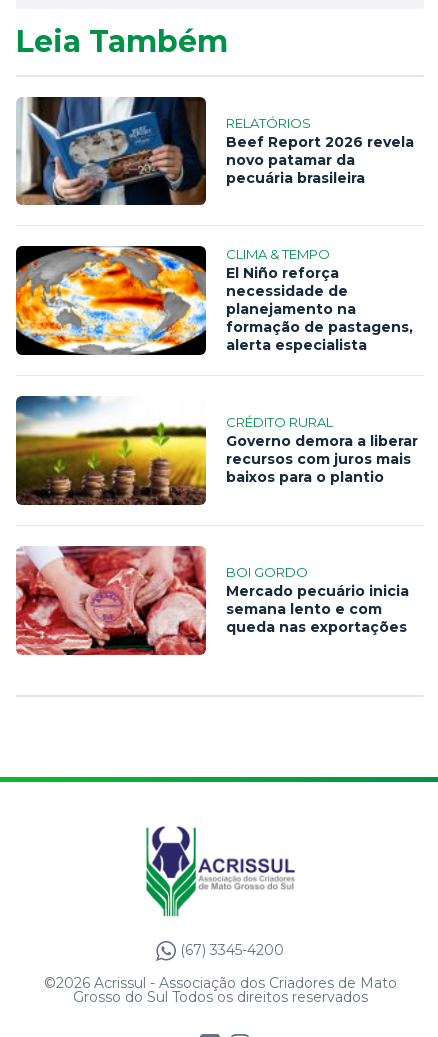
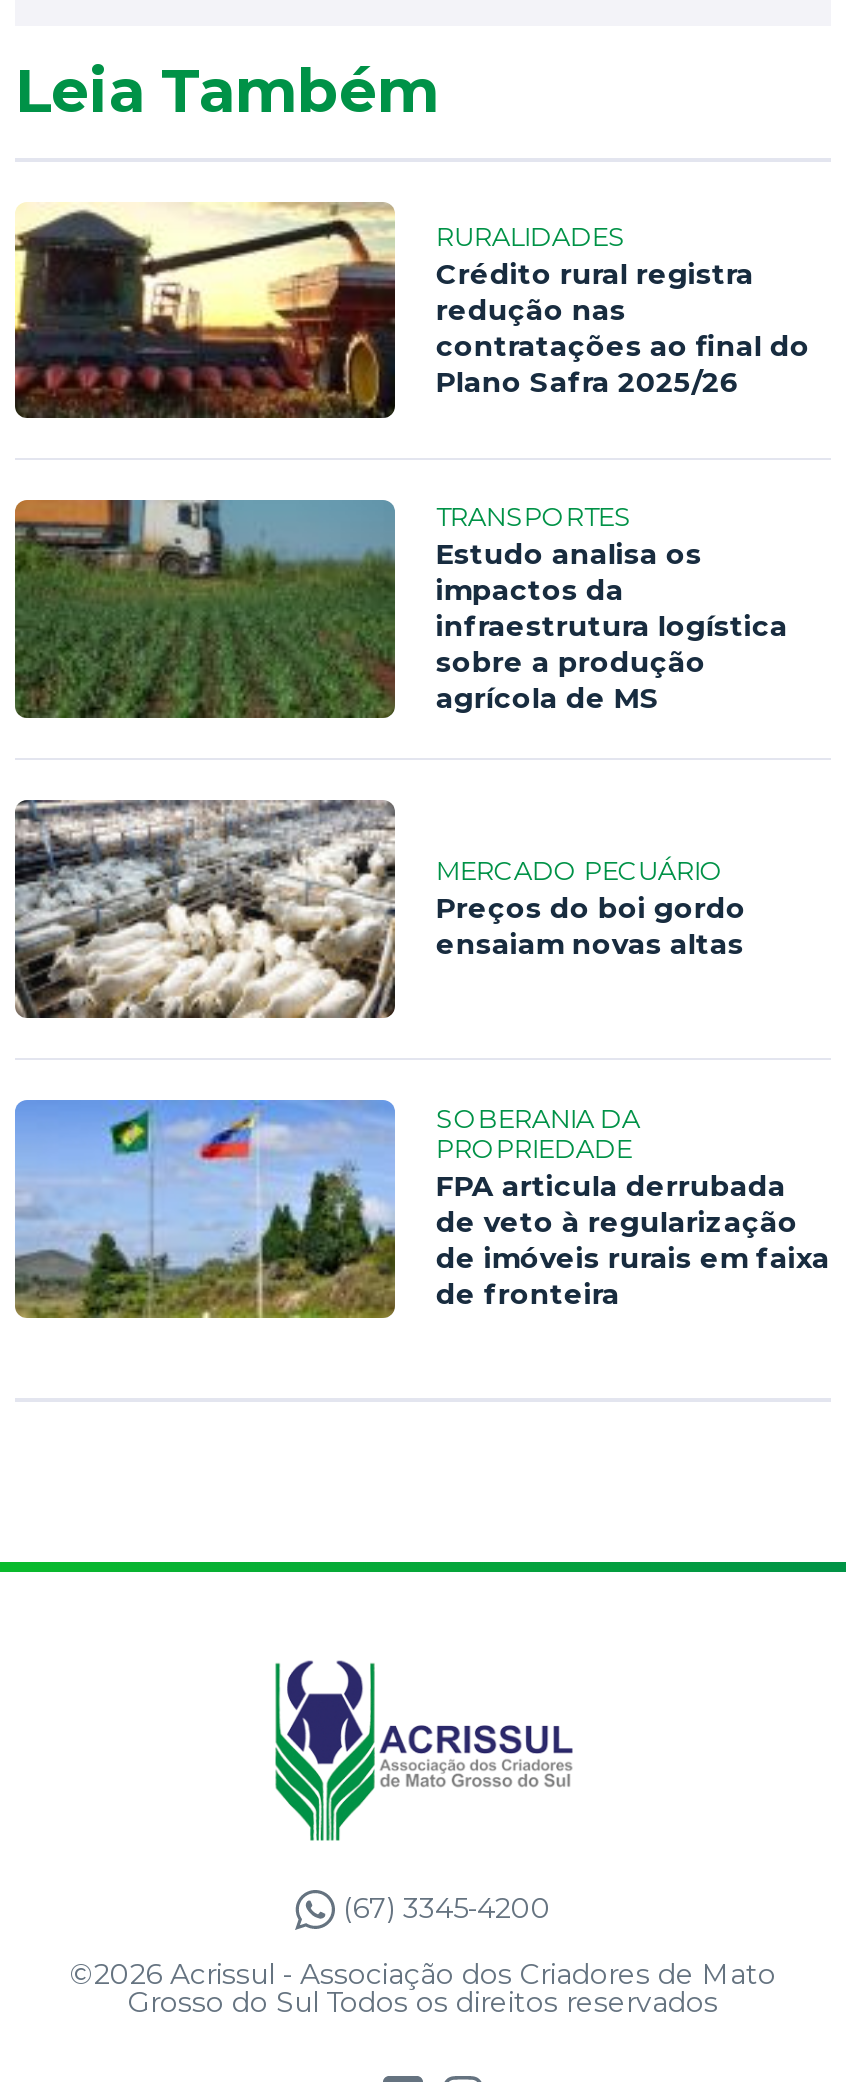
[15,96,414,206] [image] | RELATÓRIOS | Beef Report 2026 revela | novo patamar da | pecuária brasileira -> [13,202,810,420] [image] | RURALIDADES | Crédito rural registra | redução nas | contratações ao final do | Plano Safra 2025/26
[15,245,413,356] [image] | CLIMA & TEMPO | El Niño reforça | necessidade de | planejamento na | formação de pastagens, | alerta especialista -> [13,498,788,720] [image] | TRANSPORTES | Estudo analisa os | impactos da | infraestrutura logística | sobre a produção | agrícola de MS
[15,395,418,506] [image] | CRÉDITO RURAL | Governo demora a liberar | recursos com juros mais | baixos para o plantio -> [13,798,746,1020] [image] | MERCADO PECUÁRIO | Preços do boi gordo | ensaiam novas altas
[15,545,409,656] [image] | BOI GORDO | Mercado pecuário inicia | semana lento e com | queda nas exportações -> [13,1098,830,1320] [image] | SOBERANIA DA | PROPRIEDADE | FPA articula derrubada | de veto à regularização | de imóveis rurais em faixa | de fronteira

